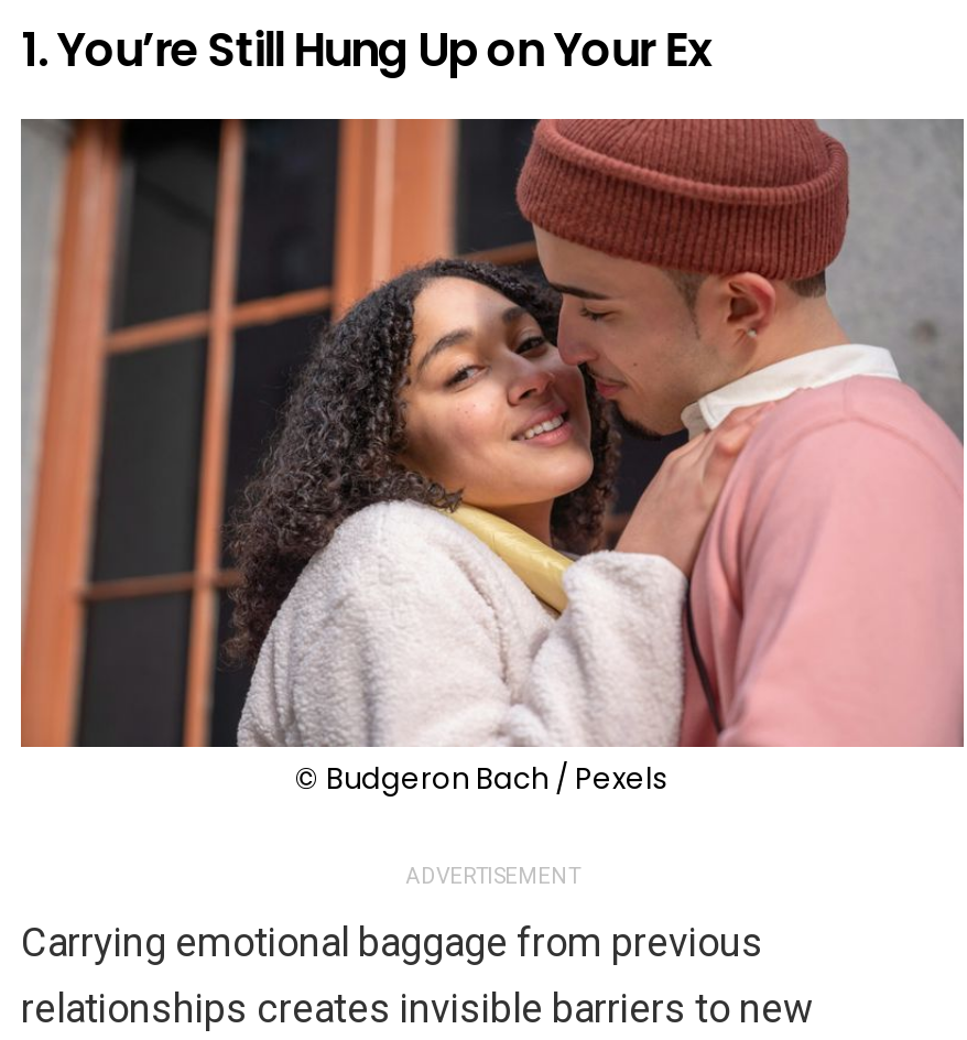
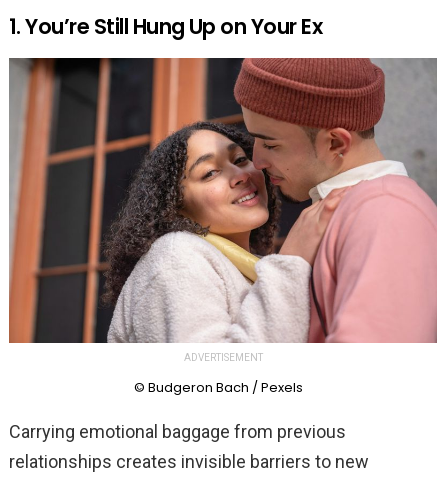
moved [295,757,667,799] -> [133,378,302,397]: © Budgeron Bach / Pexels
moved [405,863,579,887] -> [183,352,262,363]: ADVERTISEMENT

